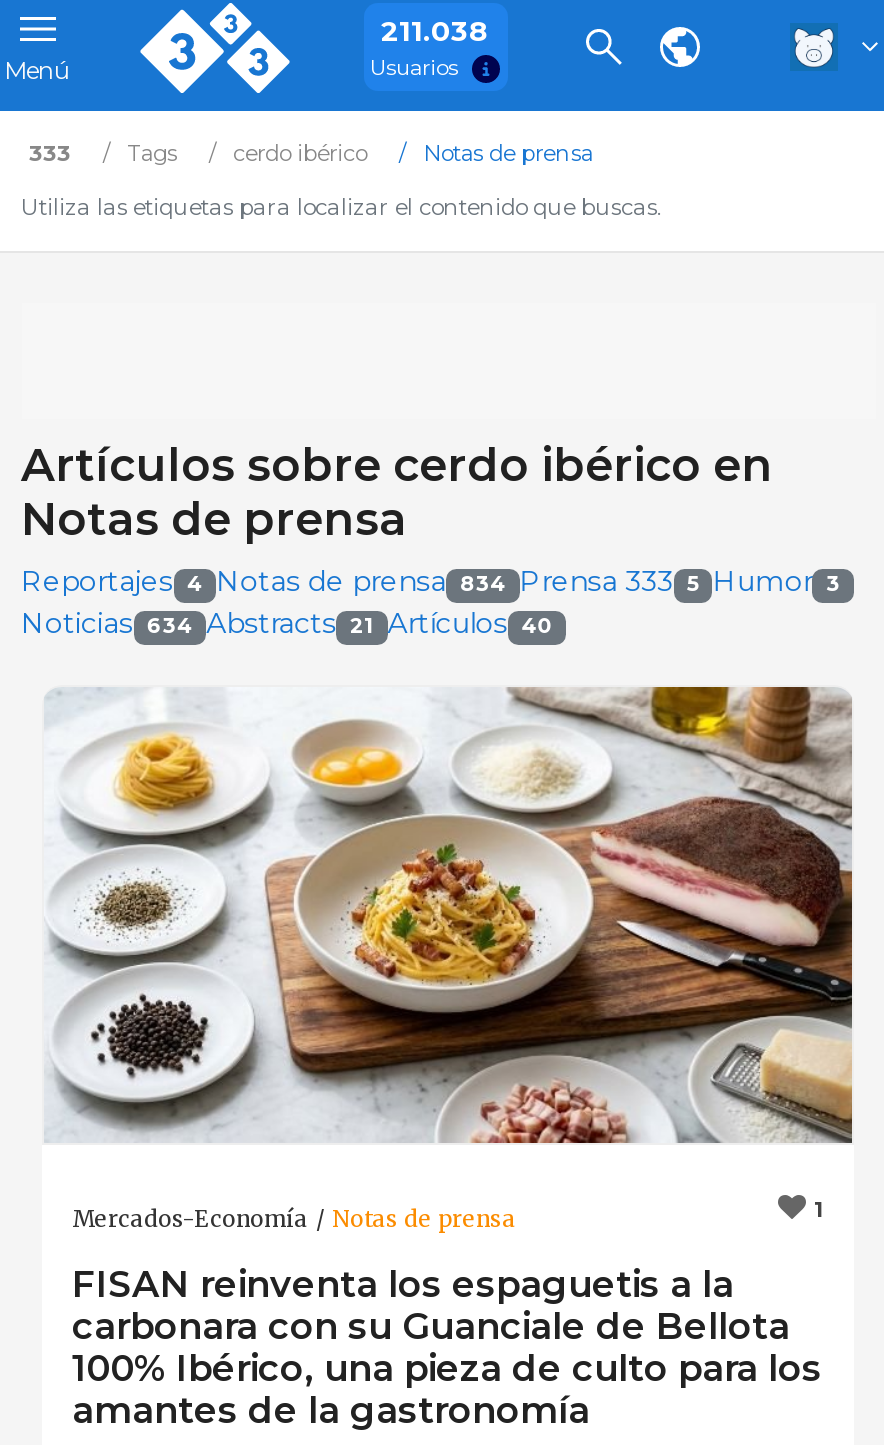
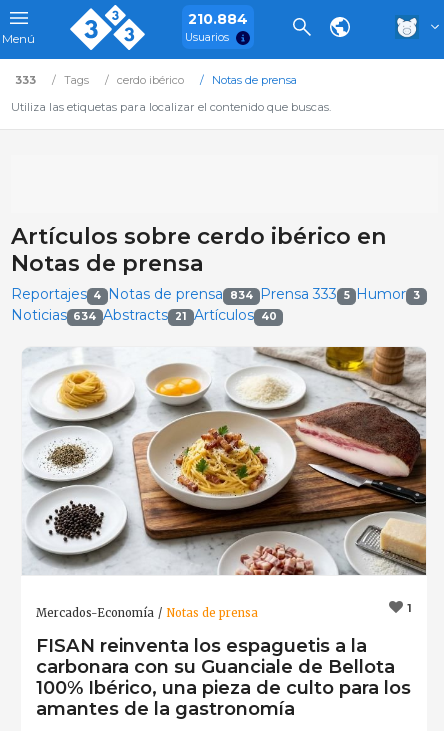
[381,12,489,48] 211.038 -> [187,9,247,27] 210.884

